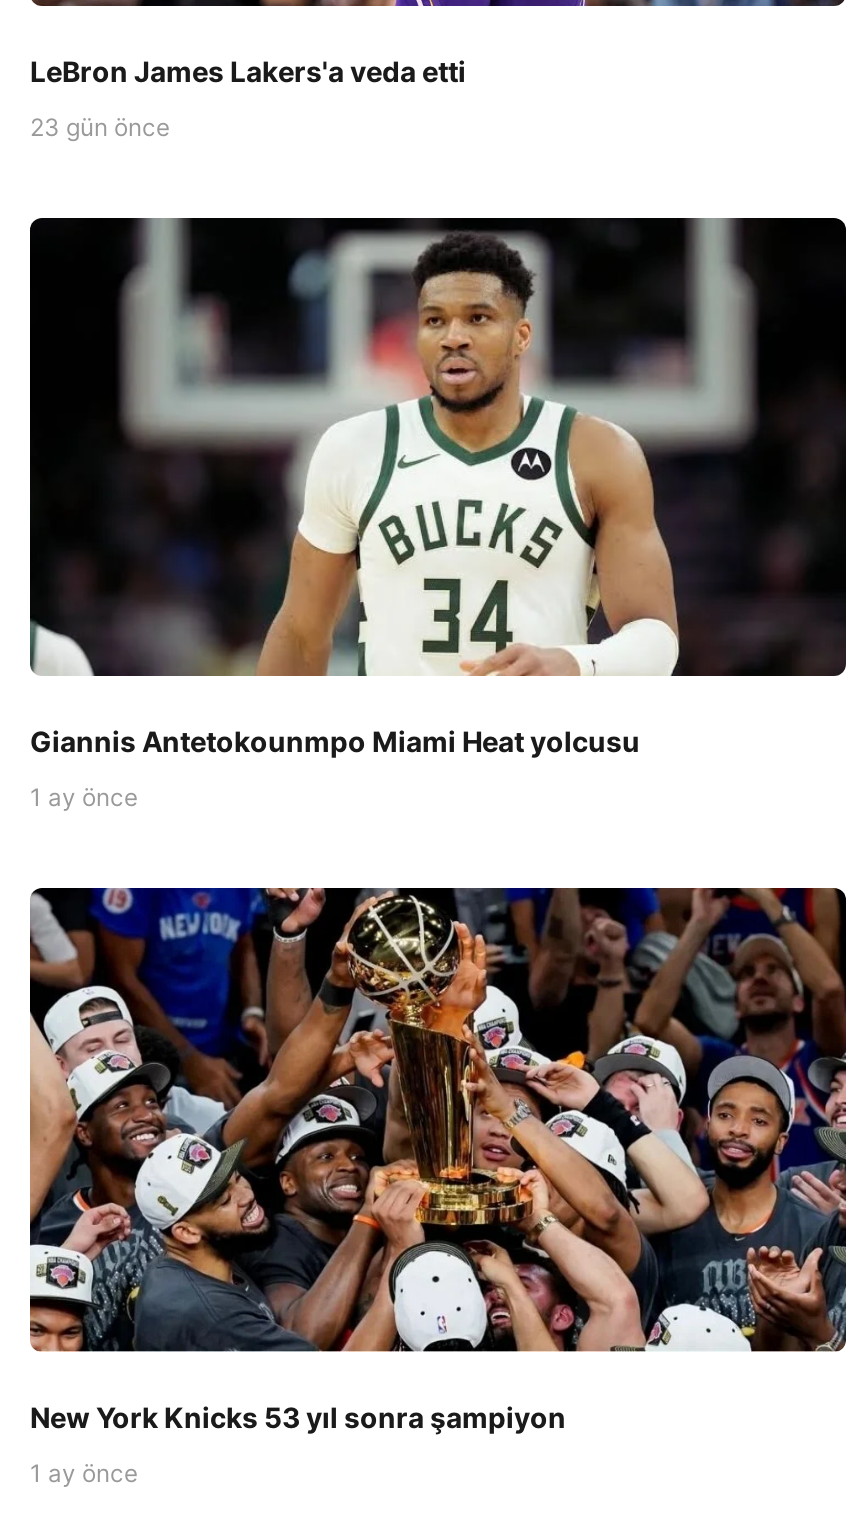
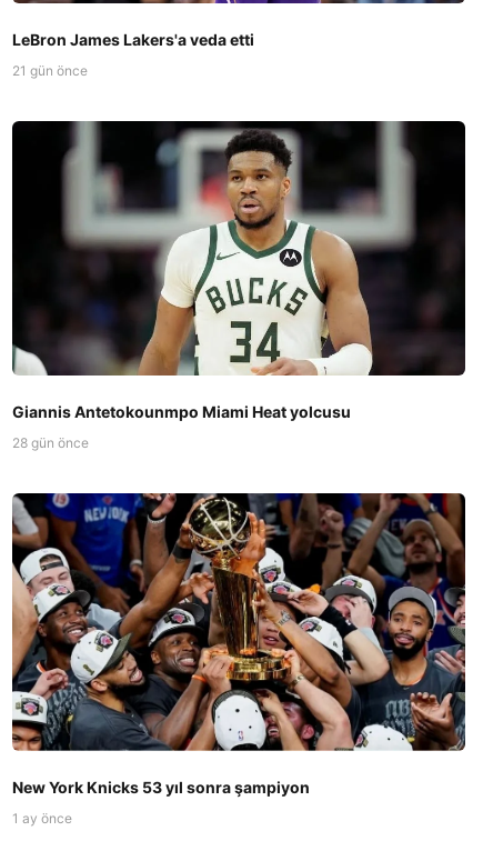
[30,112,170,142] 23 gün önce -> [12,62,88,79] 21 gün önce
[30,783,138,813] 1 ay önce -> [12,435,89,451] 28 gün önce

